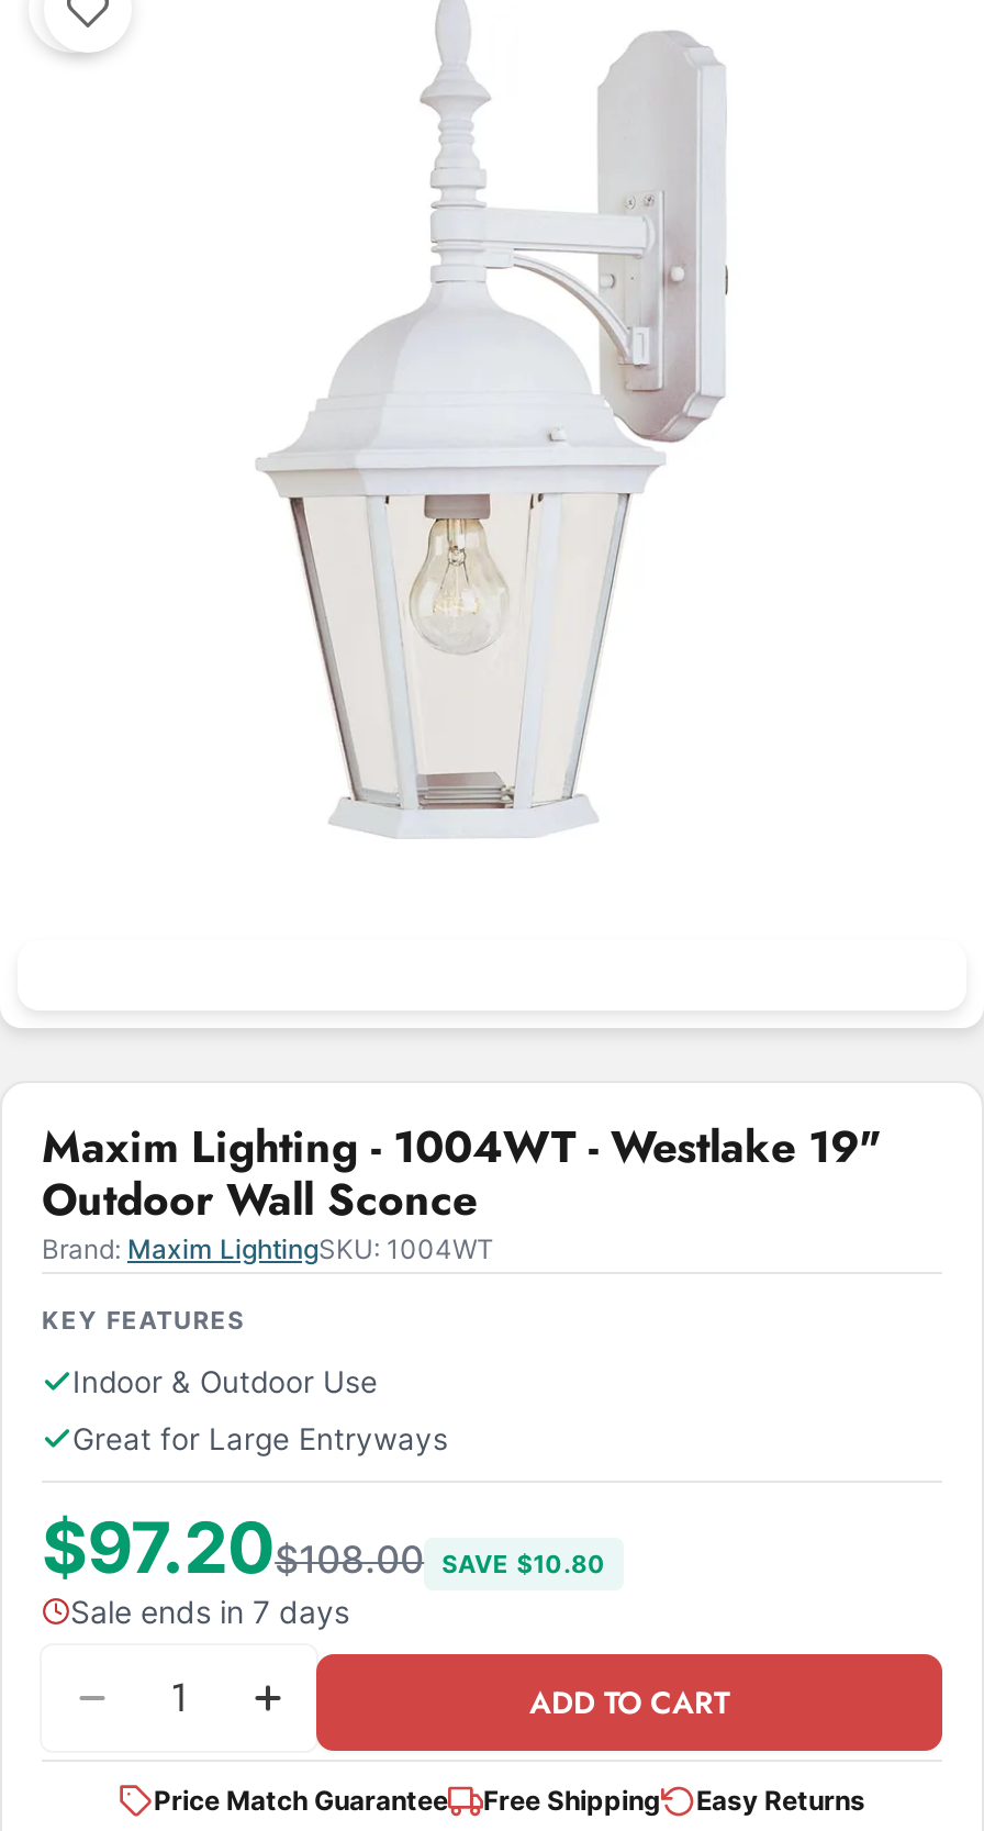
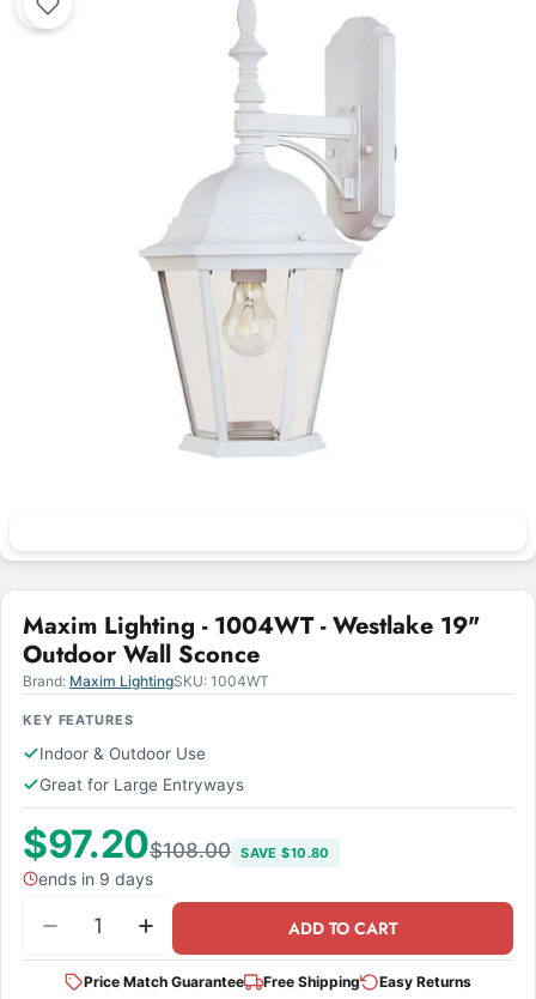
[70,1593,349,1630] Sale ends in 7 days -> [38,868,153,889] ends in 9 days

